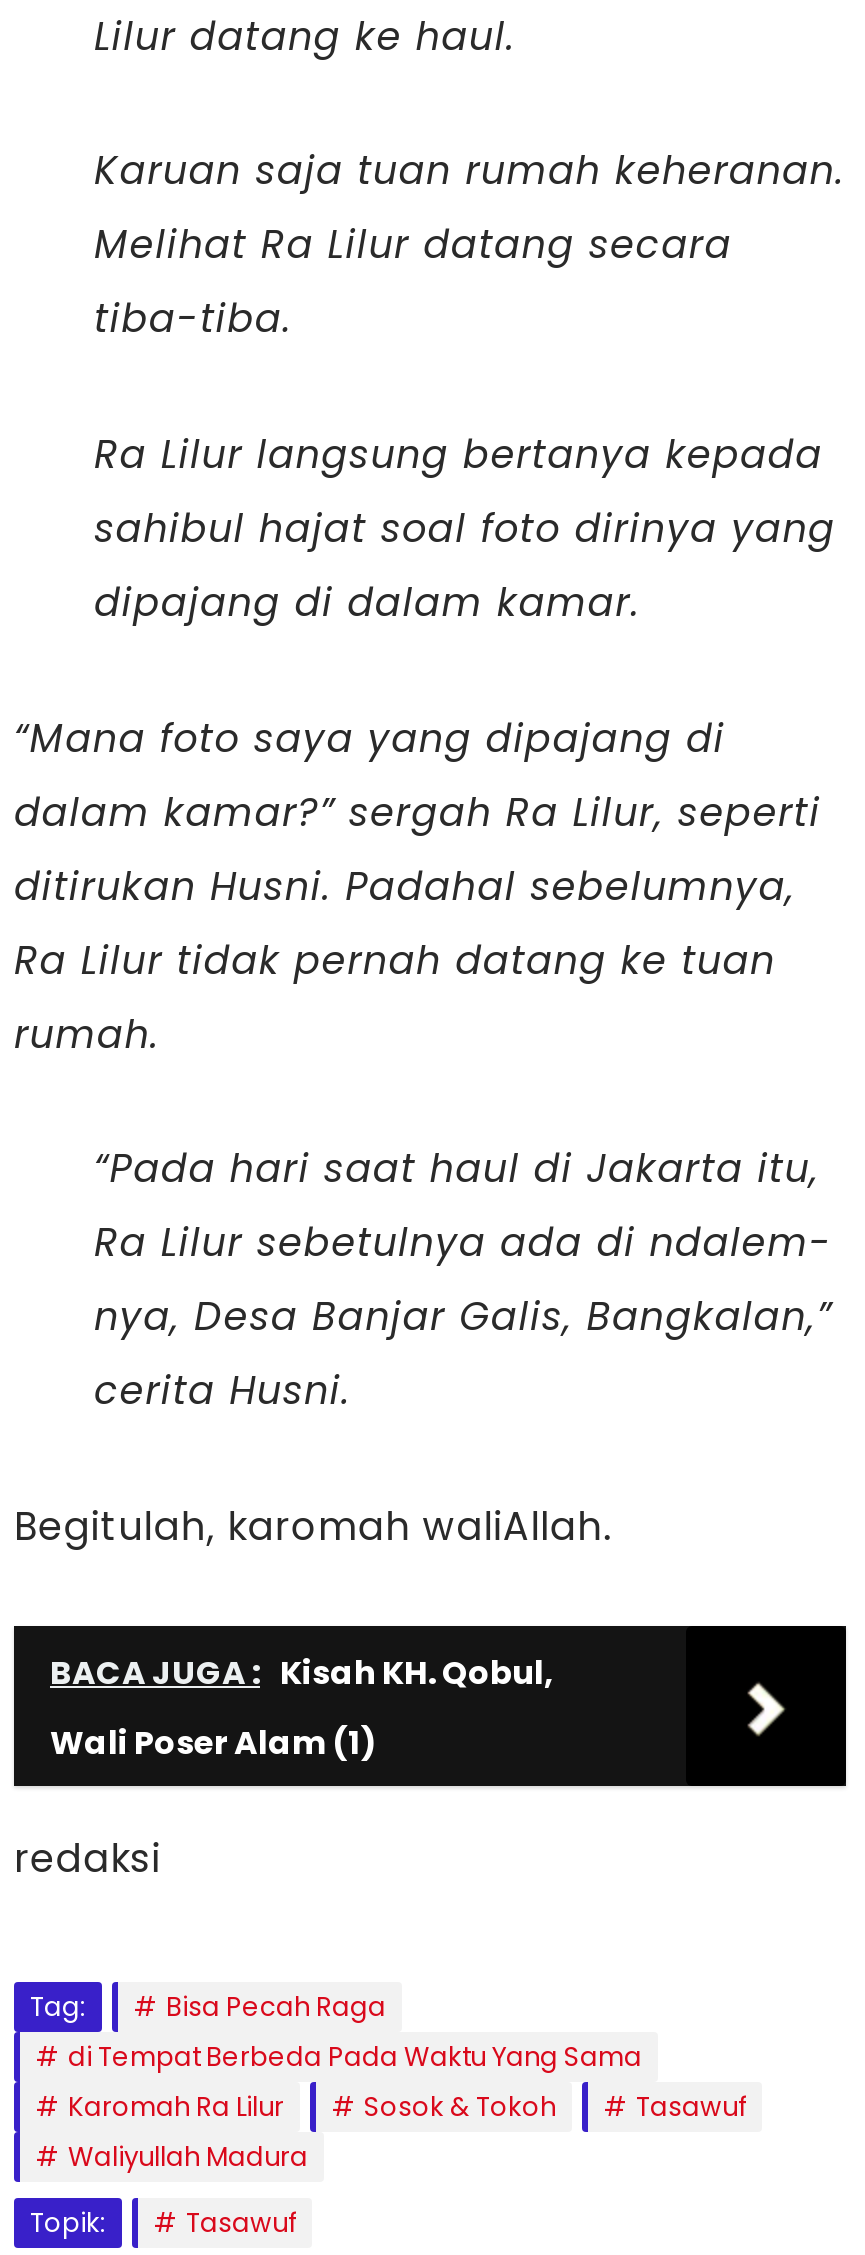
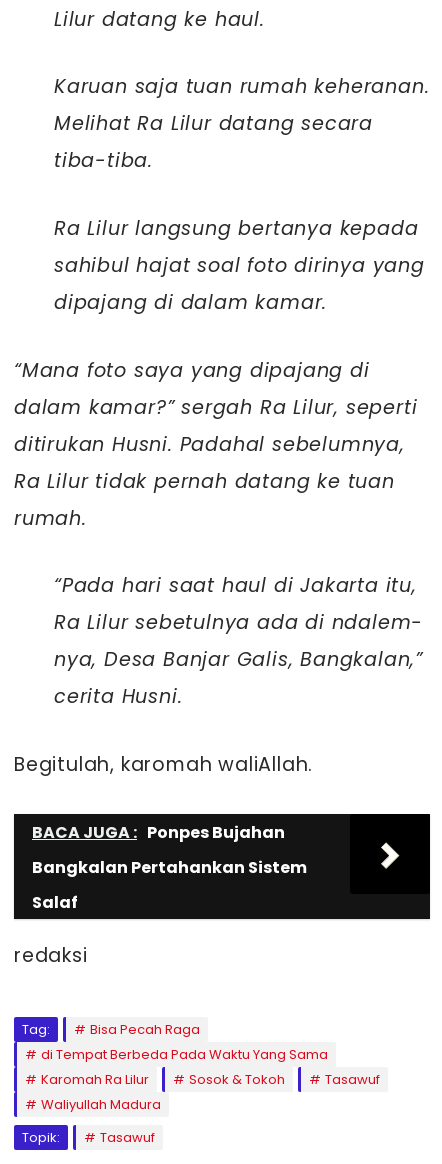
[50,1650,554,1766] BACA JUGA : Kisah KH. Qobul, | Wali Poser Alam (1) -> [32,821,307,914] BACA JUGA : Ponpes Bujahan | Bangkalan Pertahankan Sistem | Salaf

